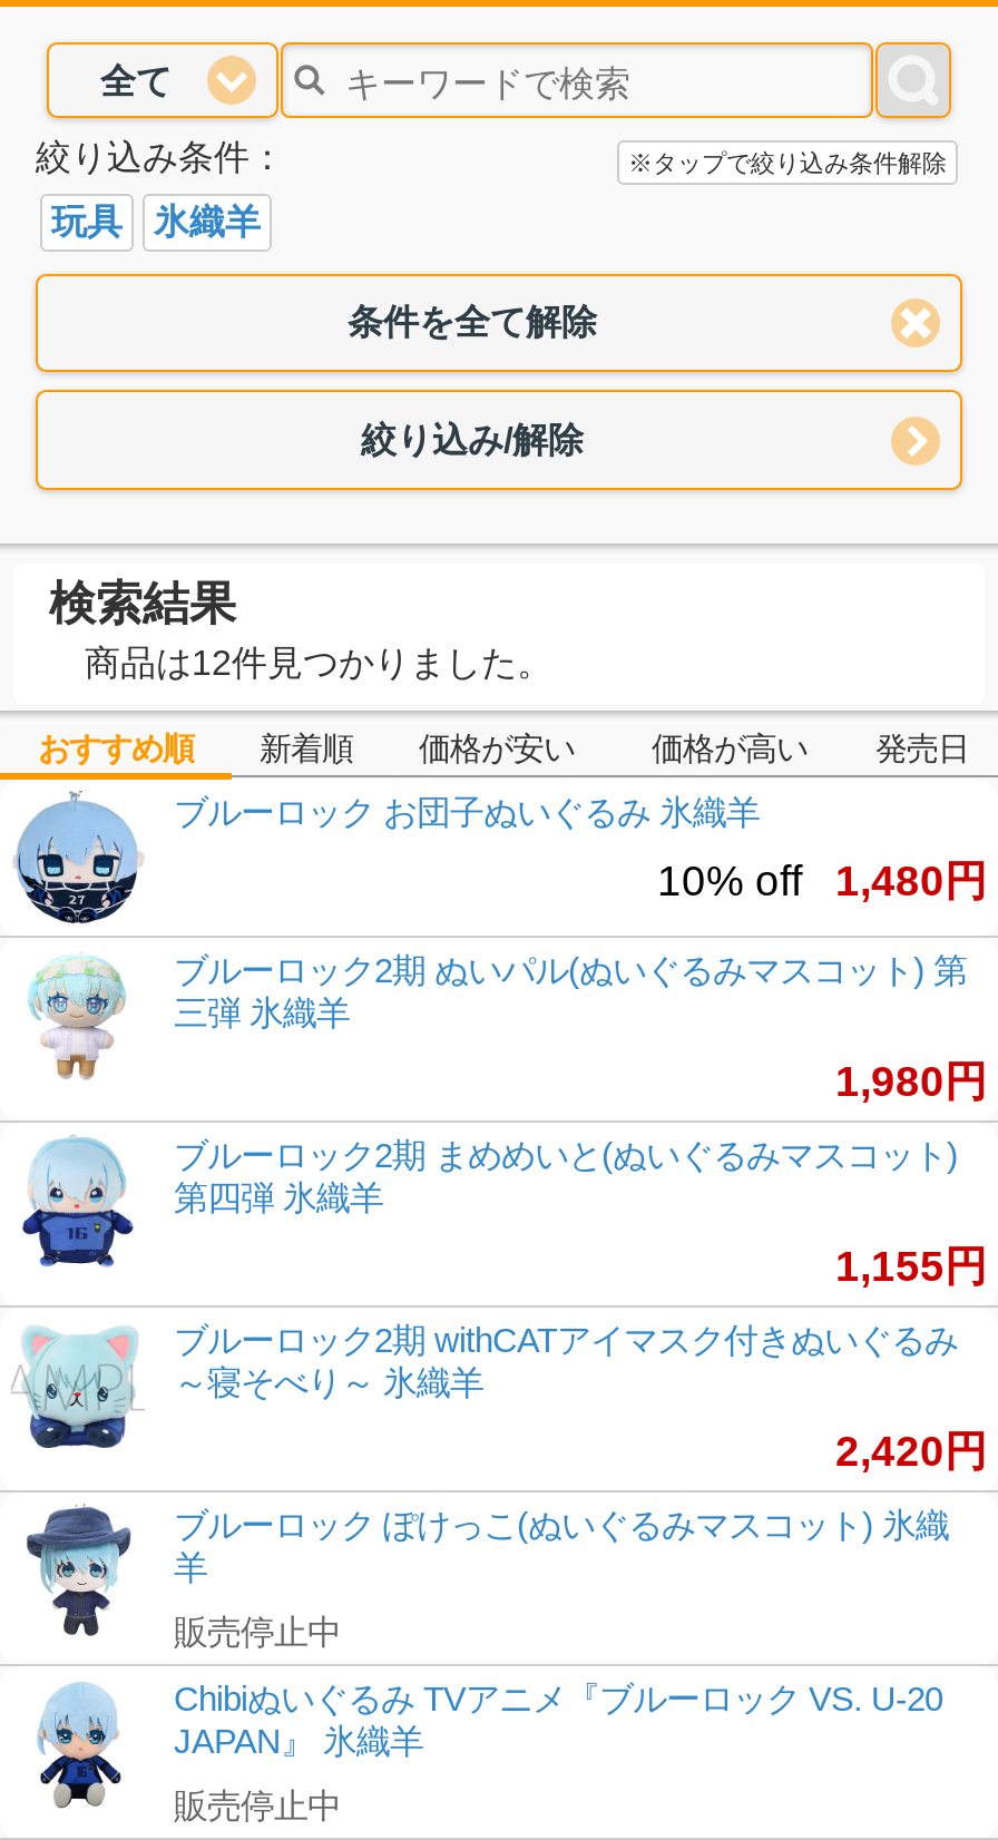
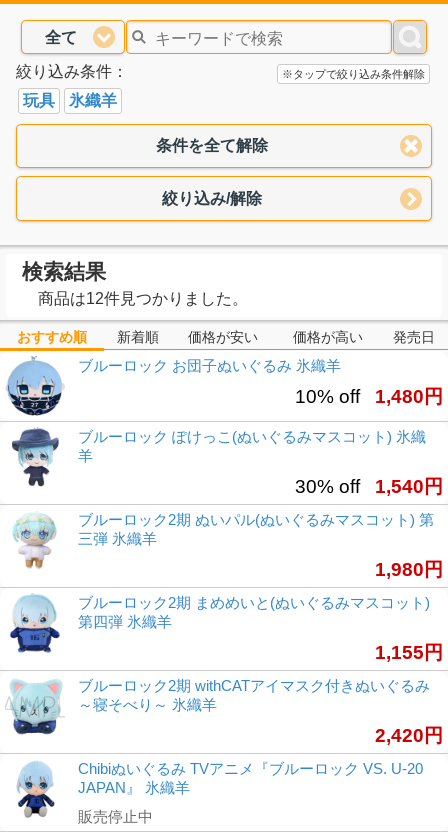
none -> [295,476,443,497] 30% off 1,540円
moved [27,951,987,1474] -> [12,511,443,746]: [image] | ブルーロック2期 ぬいパル(ぬいぐるみマスコット) 第 | 1,980円 | ブルーロック2期 まめめいと(ぬいぐるみマスコット) | 1,155円 | ブルーロック2期 withCATアイマスク付きぬいぐるみ | 2,420円
moved [25,1505,949,1637] -> [11,427,426,487]: [image] | ブルーロック ぽけっこ(ぬいぐるみマスコット) 氷織 | 羊
[174,1612,341,1650] 販売停止中 -> none

